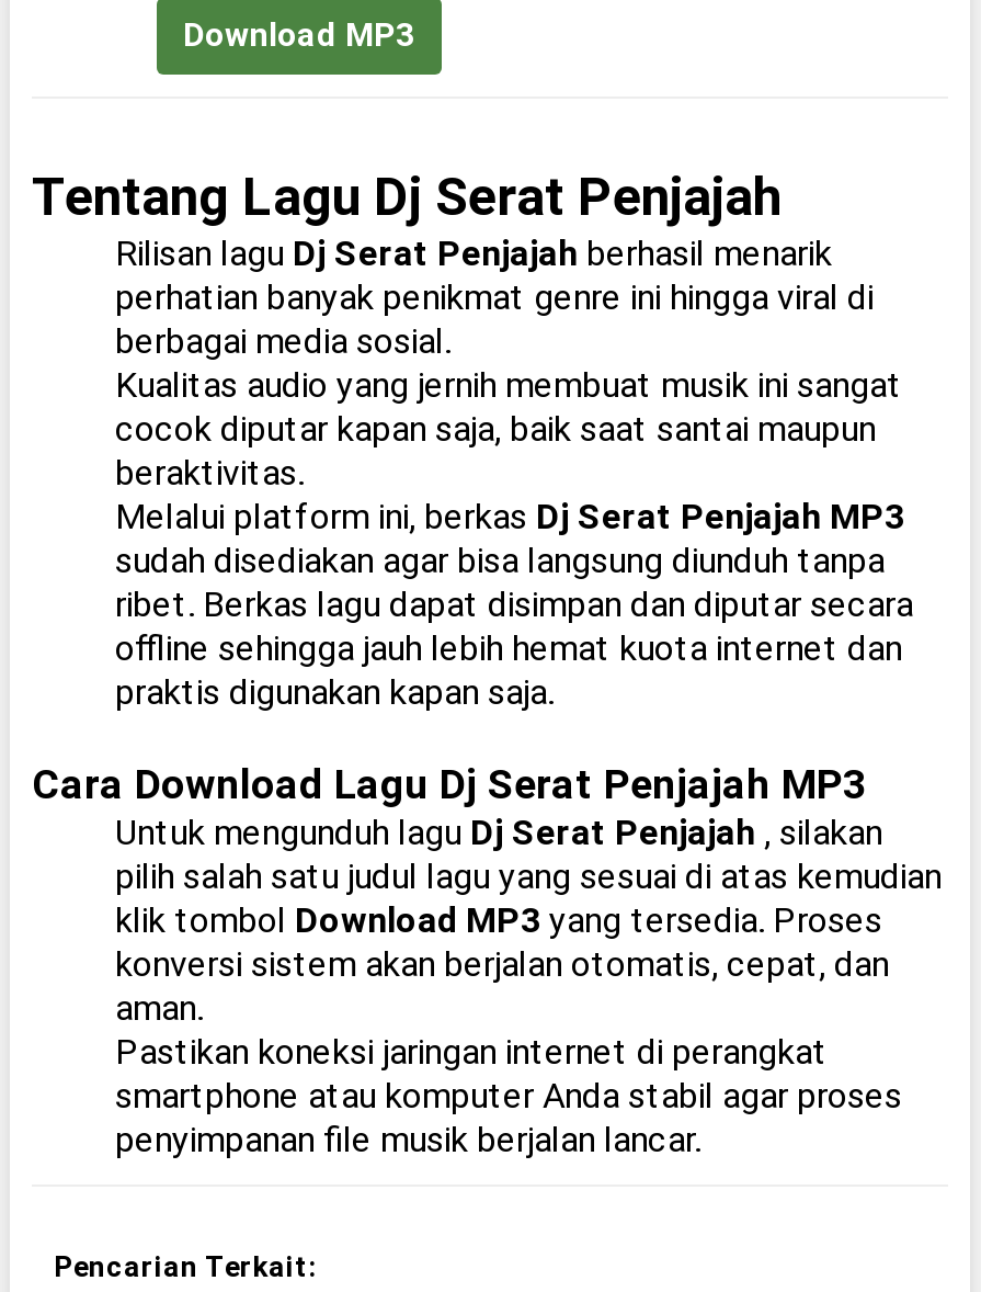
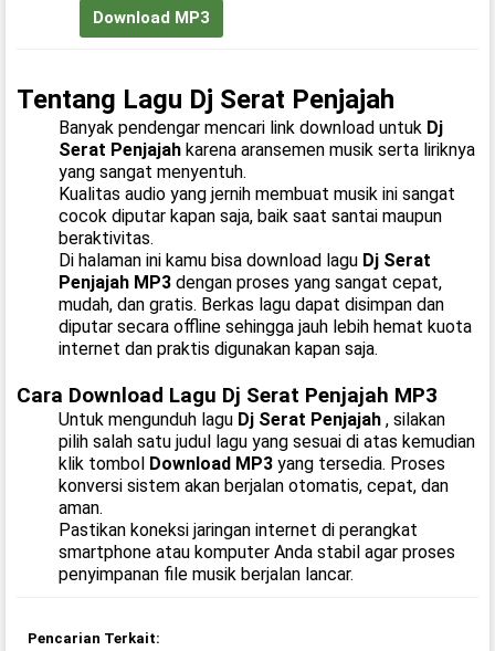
[115,233,874,362] Rilisan lagu Dj Serat Penjajah berhasil menarik | perhatian banyak penikmat genre ini hingga viral di | berbagai media sosial. -> [59,117,475,182] Banyak pendengar mencari link download untuk Dj | Serat Penjajah karena aransemen musik serta liriknya | yang sangat menyentuh.
[115,496,913,713] Melalui platform ini, berkas Dj Serat Penjajah MP3 | sudah disediakan agar bisa langsung diunduh tanpa | ribet. Berkas lagu dapat disimpan dan diputar secara | offline sehingga jauh lebih hemat kuota internet dan | praktis digunakan kapan saja. -> [59,250,472,359] Di halaman ini kamu bisa download lagu Dj Serat | Penjajah MP3 dengan proses yang sangat cepat, | mudah, dan gratis. Berkas lagu dapat disimpan dan | diputar secara offline sehingga jauh lebih hemat kuota | internet dan praktis digunakan kapan saja.

